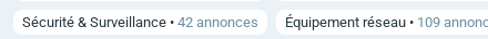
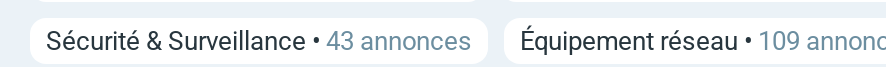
[22,14,258,30] Sécurité & Surveillance • 42 annonces -> [46,25,472,55] Sécurité & Surveillance • 43 annonces

